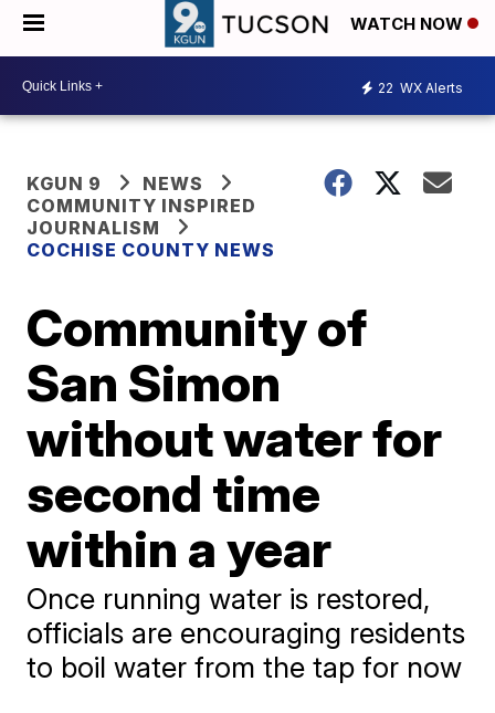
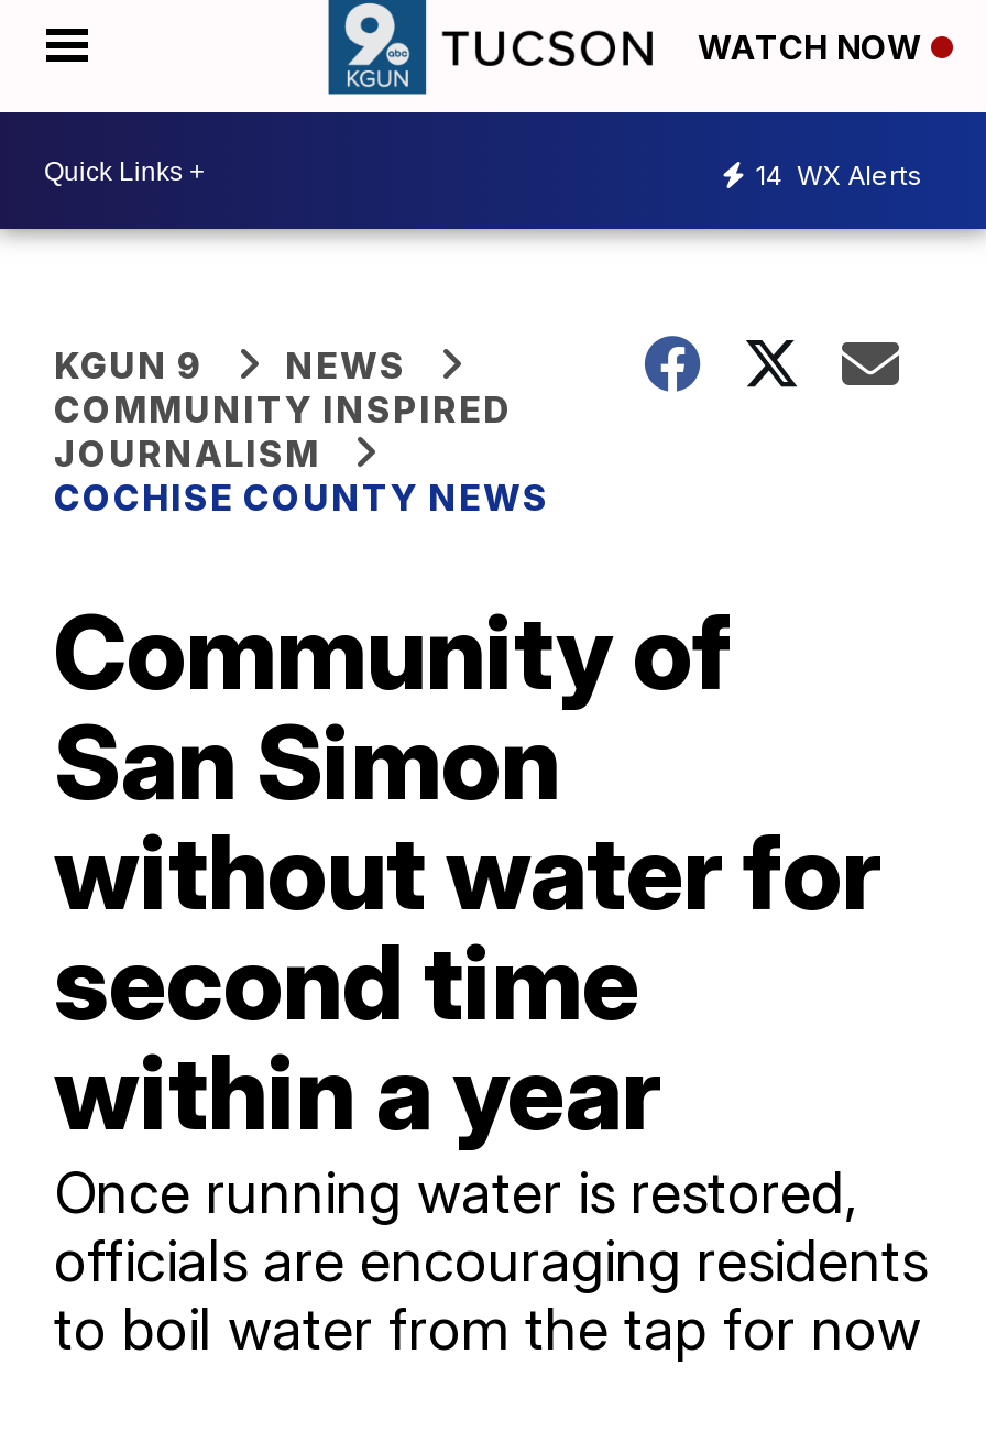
[378,79,463,96] 22 WX Alerts -> [755,157,922,190] 14 WX Alerts

